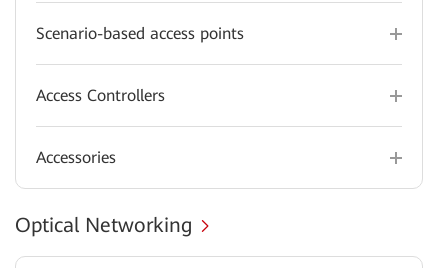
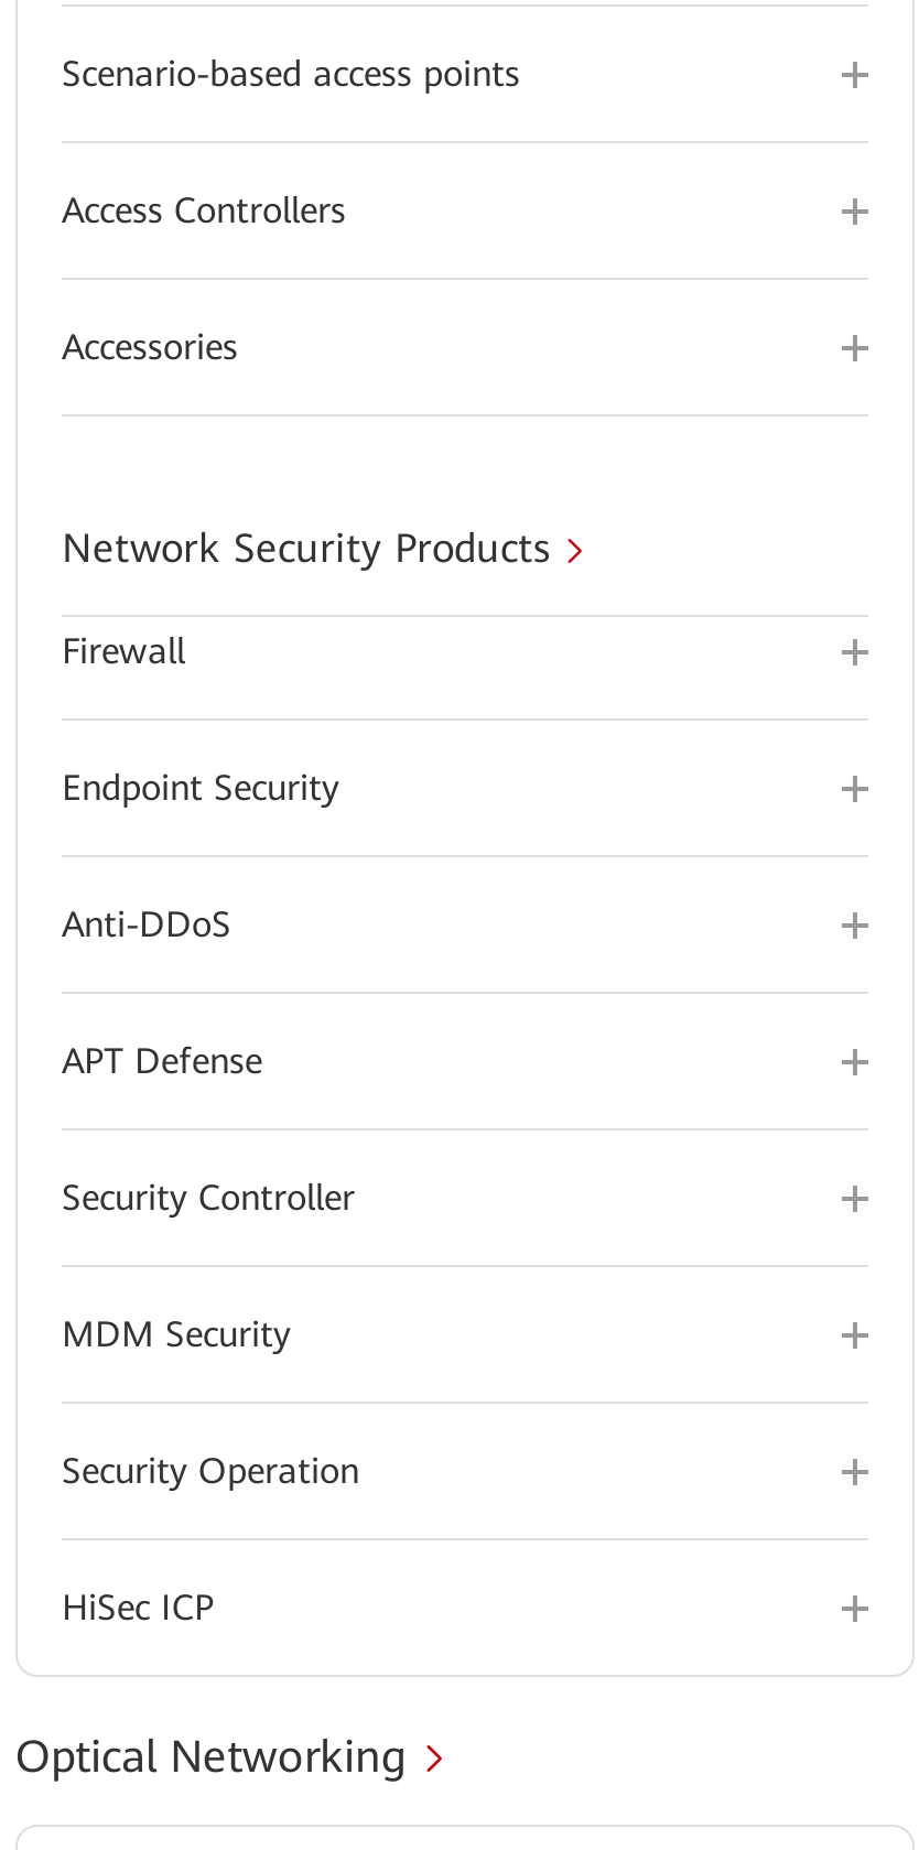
none -> [62,524,551,1629] Network Security Products | Firewall | Endpoint Security | Anti-DDoS | APT Defense | Security Controller | MDM Security | Security Operation | HiSec ICP

